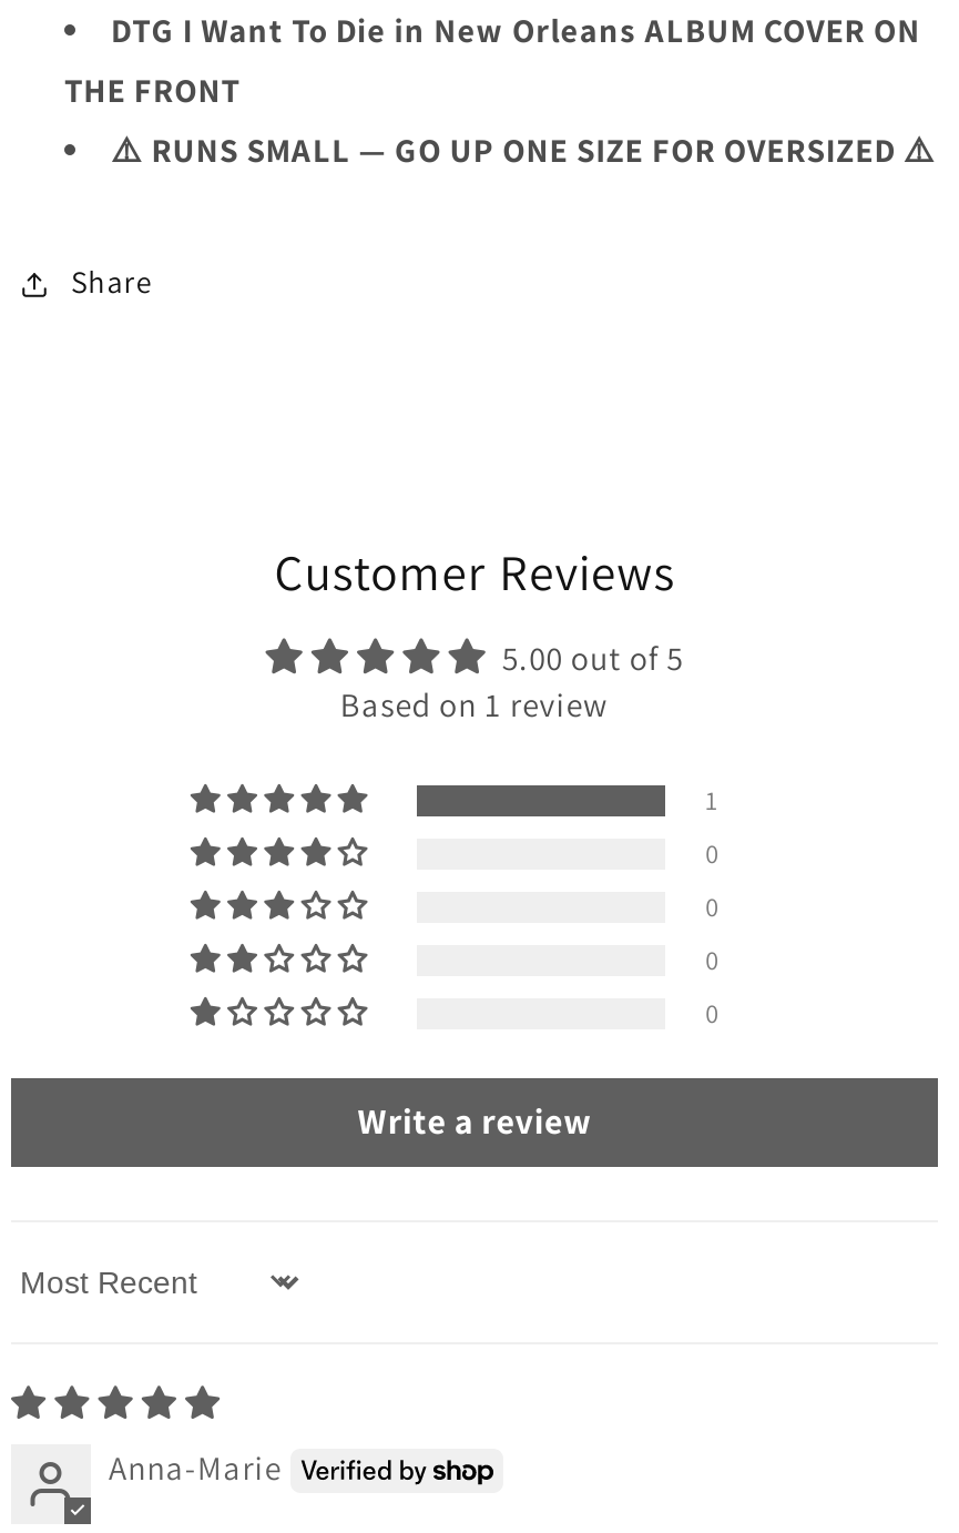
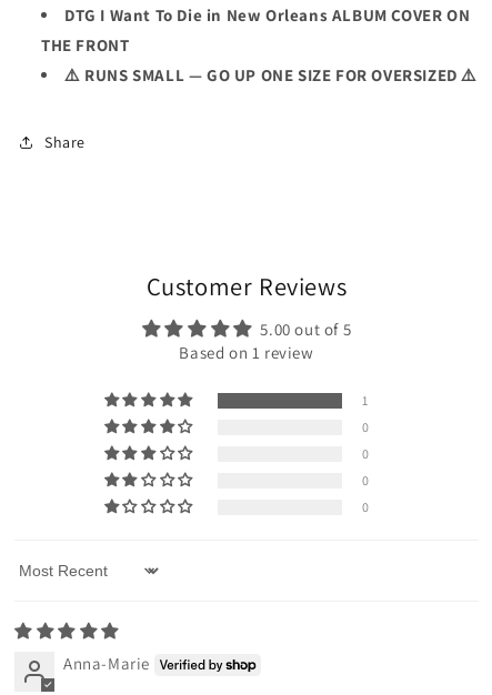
[358,1099,591,1145] Write a review -> none

